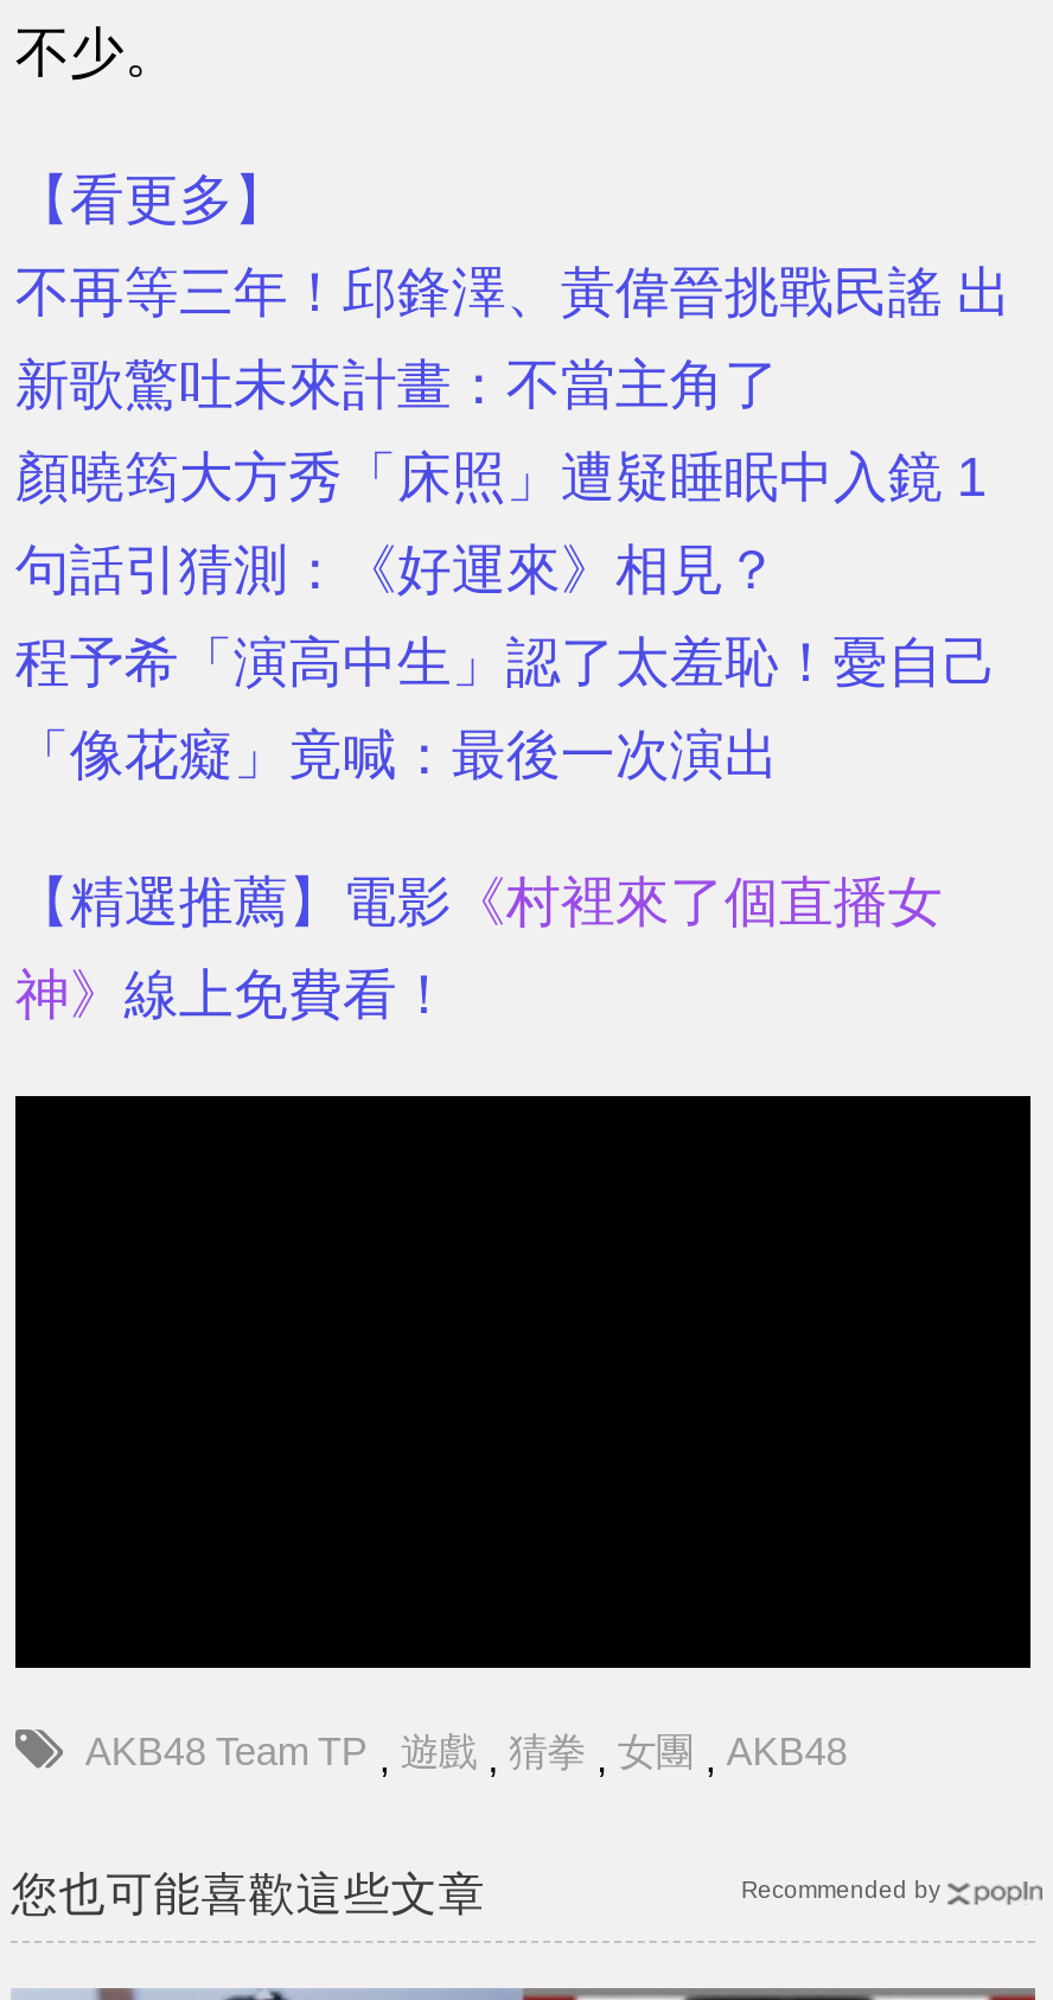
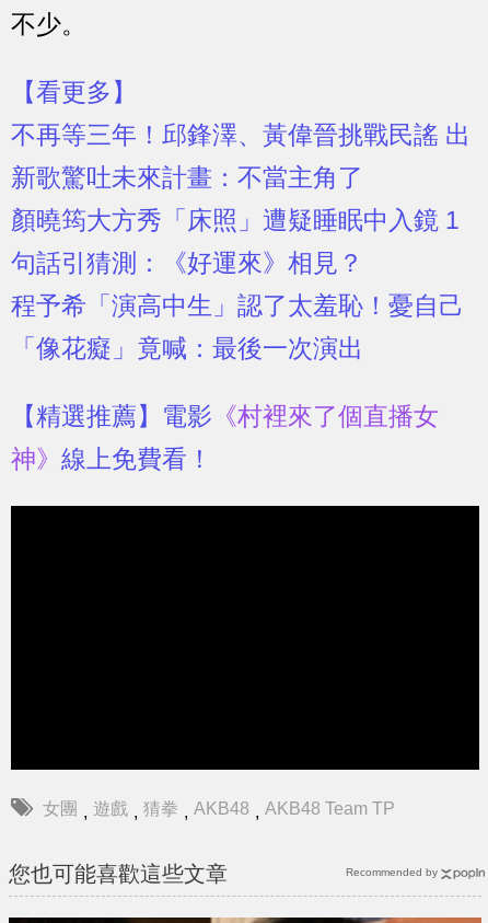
[85,1730,847,1779] AKB48 Team TP , 遊戲 , 猜拳 , 女團 , AKB48 -> [43,799,395,821] 女團 , 遊戲 , 猜拳 , AKB48 , AKB48 Team TP

